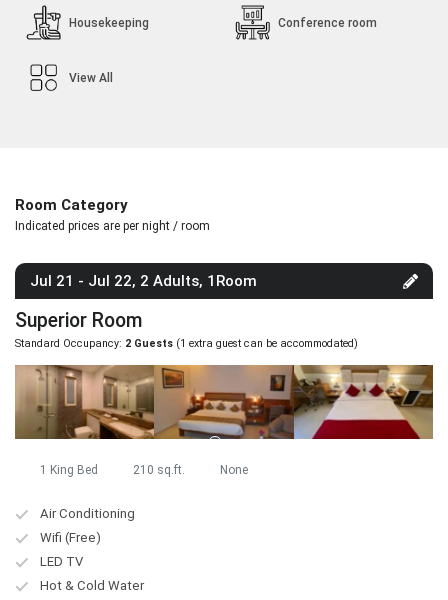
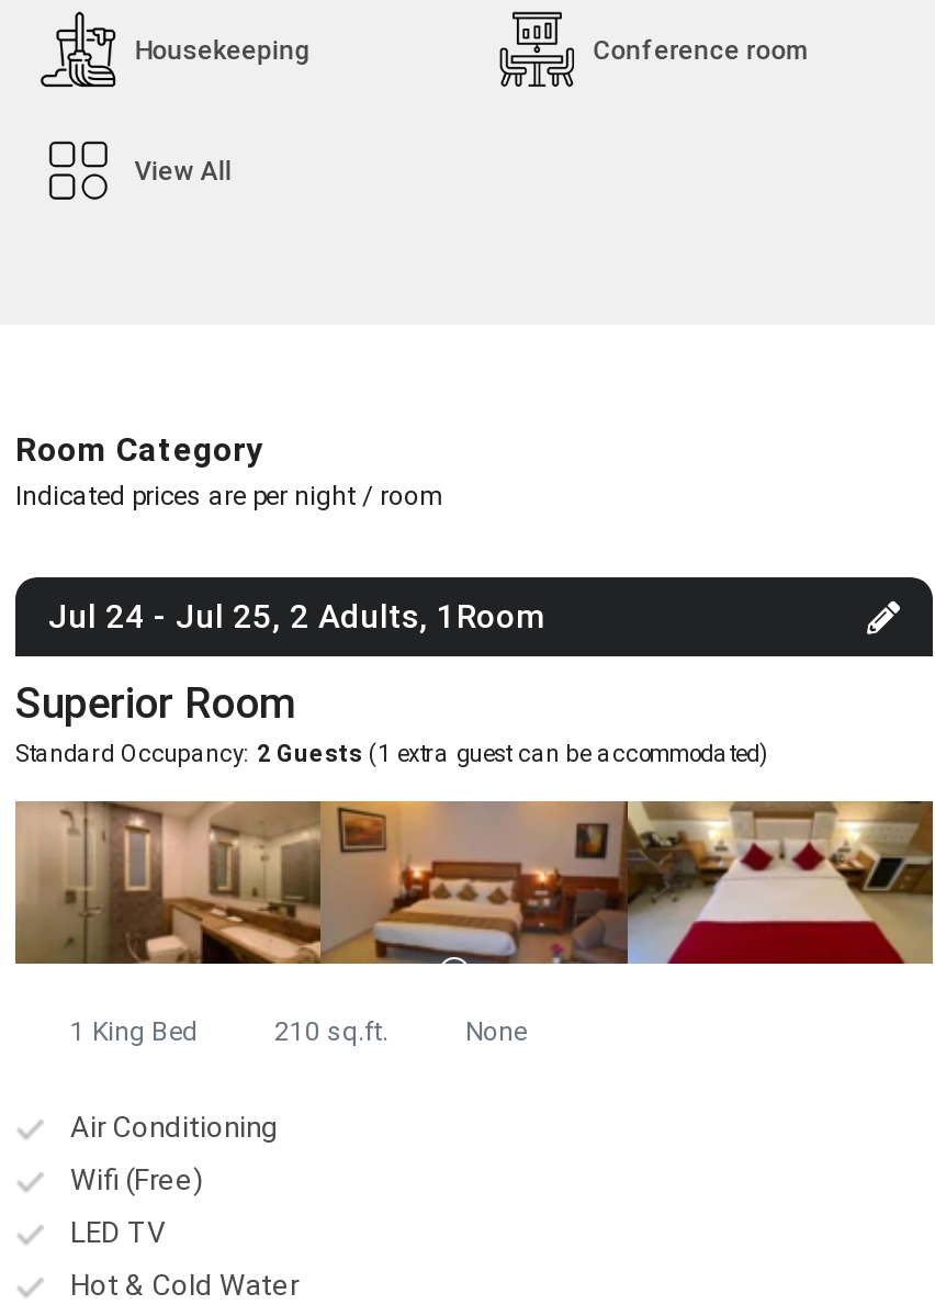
[30,272,257,290] Jul 21 - Jul 22, 2 Adults, 1Room -> [48,597,547,637] Jul 24 - Jul 25, 2 Adults, 1Room

